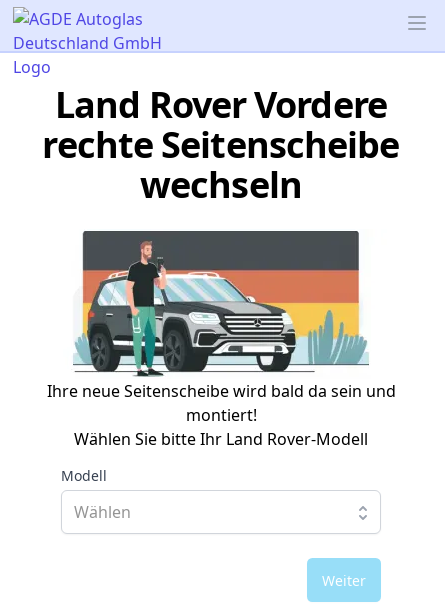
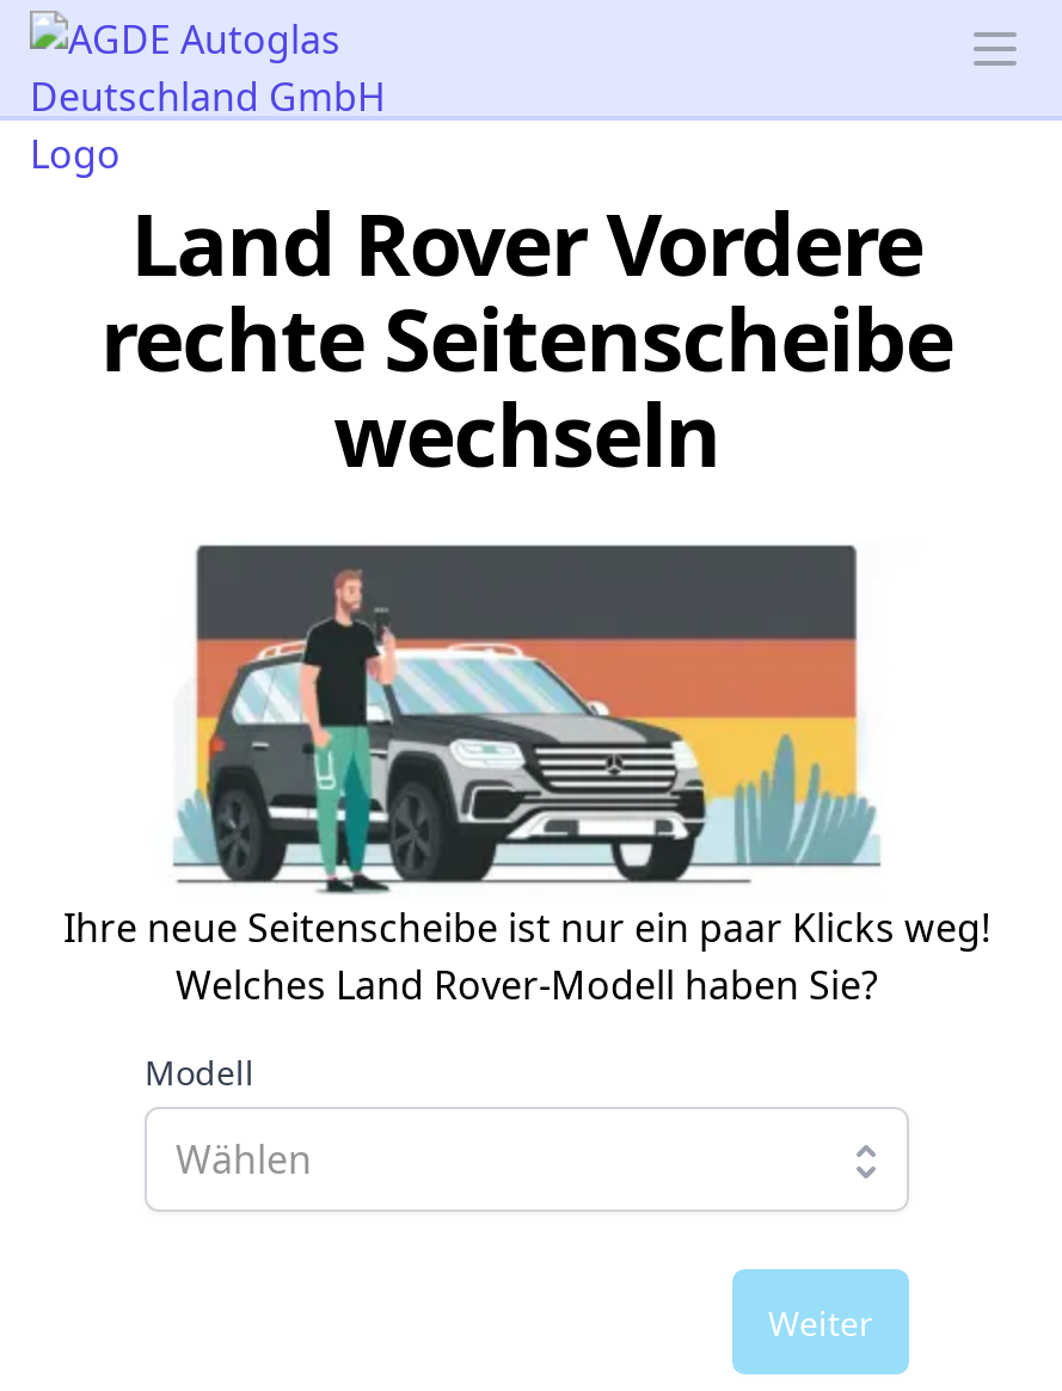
[46,380,395,450] Ihre neue Seitenscheibe wird bald da sein und | montiert! | Wählen Sie bitte Ihr Land Rover-Modell -> [63,901,990,1011] Ihre neue Seitenscheibe ist nur ein paar Klicks weg! | Welches Land Rover-Modell haben Sie?

